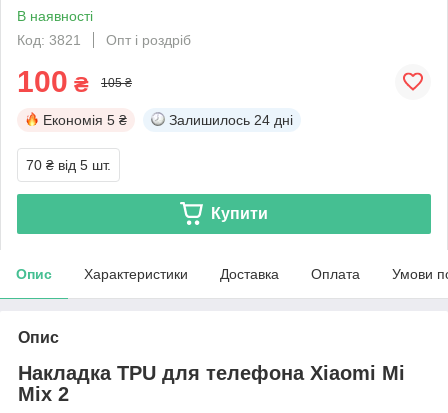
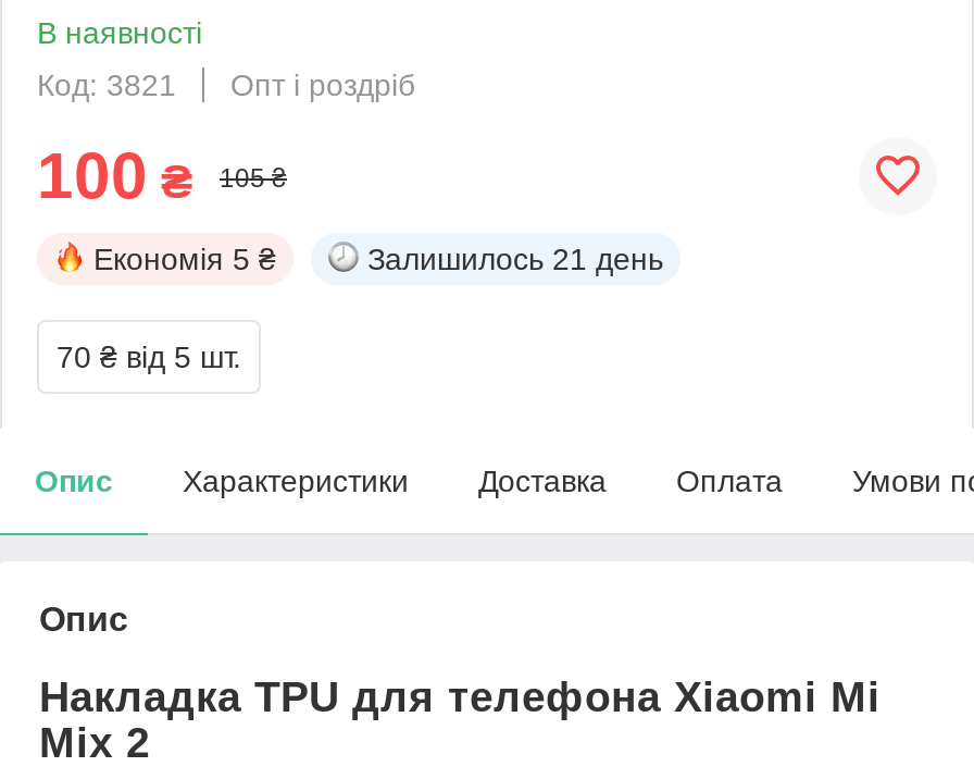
[169,112,293,128] Залишилось 24 дні -> [367,241,663,276] Залишилось 21 день
[211,205,268,222] Купити -> none

